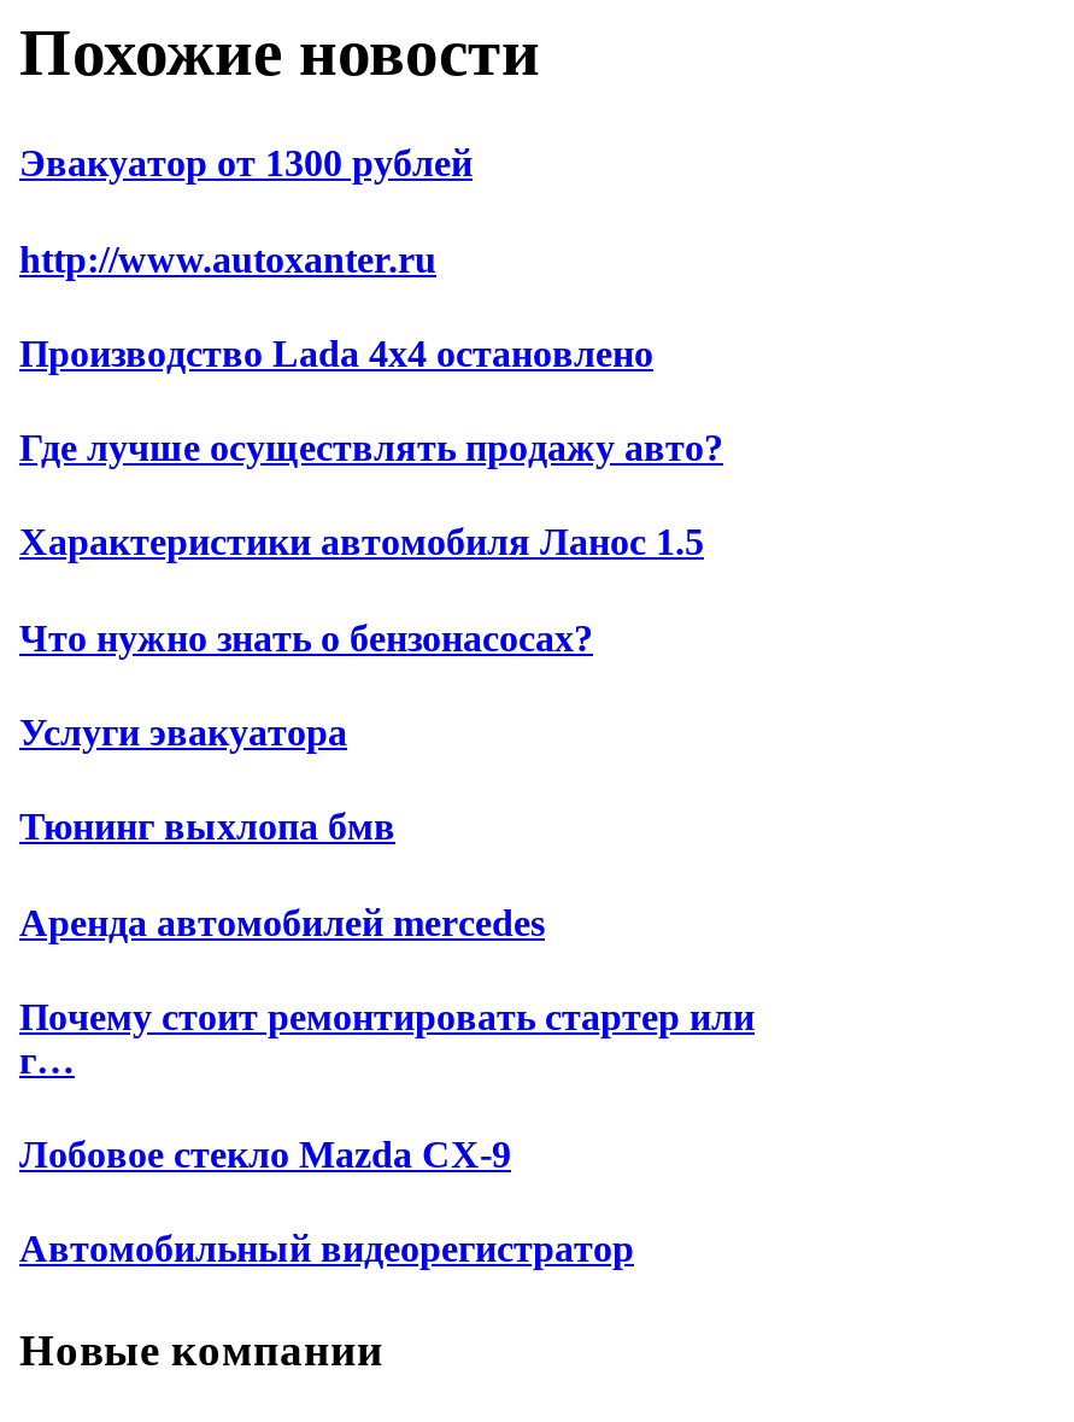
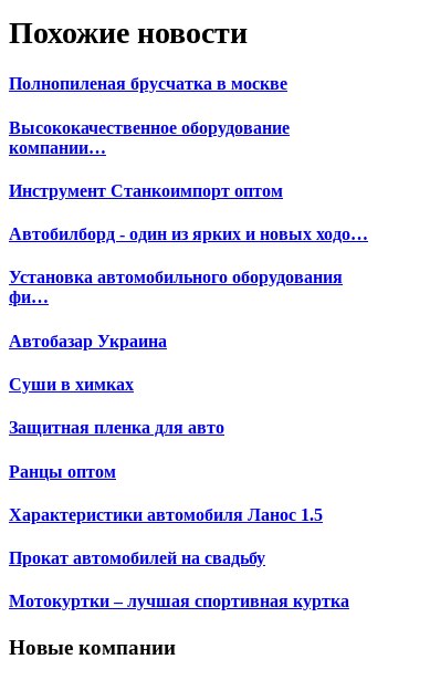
[19,143,723,468] Эвакуатор от 1300 рублей | http://www.autoxanter.ru | Производство Lada 4х4 остановлено | Где лучше осуществлять продажу авто? -> [9,75,368,480] Полнопиленая брусчатка в москве | Высококачественное оборудование | компании… | Инструмент Станкоимпорт оптом | Автобилборд - один из ярких и новых ходо… | Установка автомобильного оборудования | фи… | Автобазар Украина | Суши в химках | Защитная пленка для авто | Ранцы оптом
moved [19,522,704,563] -> [9,505,323,524]: Характеристики автомобиля Ланос 1.5
[19,617,755,1270] Что нужно знать о бензонасосах? | Услуги эвакуатора | Тюнинг выхлопа бмв | Аренда автомобилей mercedes | Почему стоит ремонтировать стартер или | г… | Лобовое стекло Mazda CX-9 | Автомобильный видеорегистратор -> [9,548,349,611] Прокат автомобилей на свадьбу | Мотокуртки – лучшая спортивная куртка

